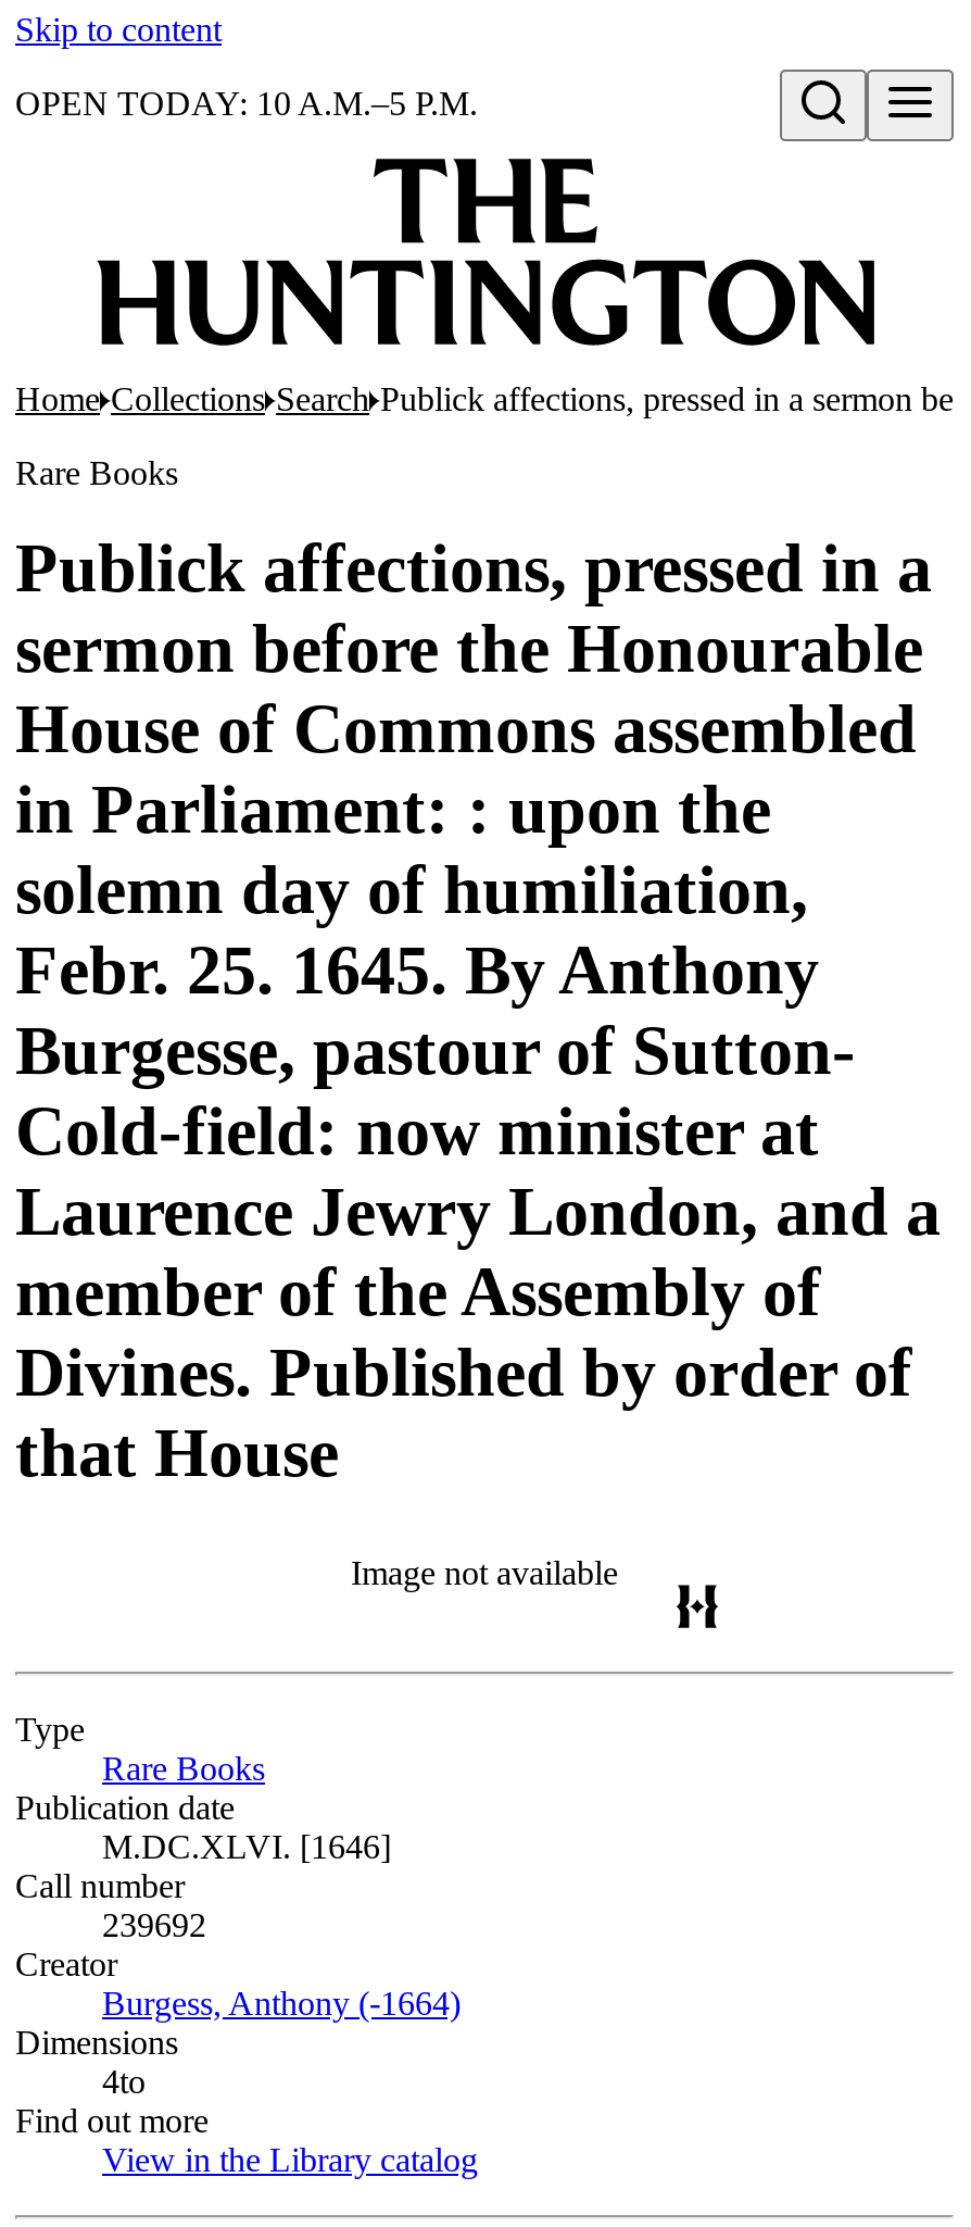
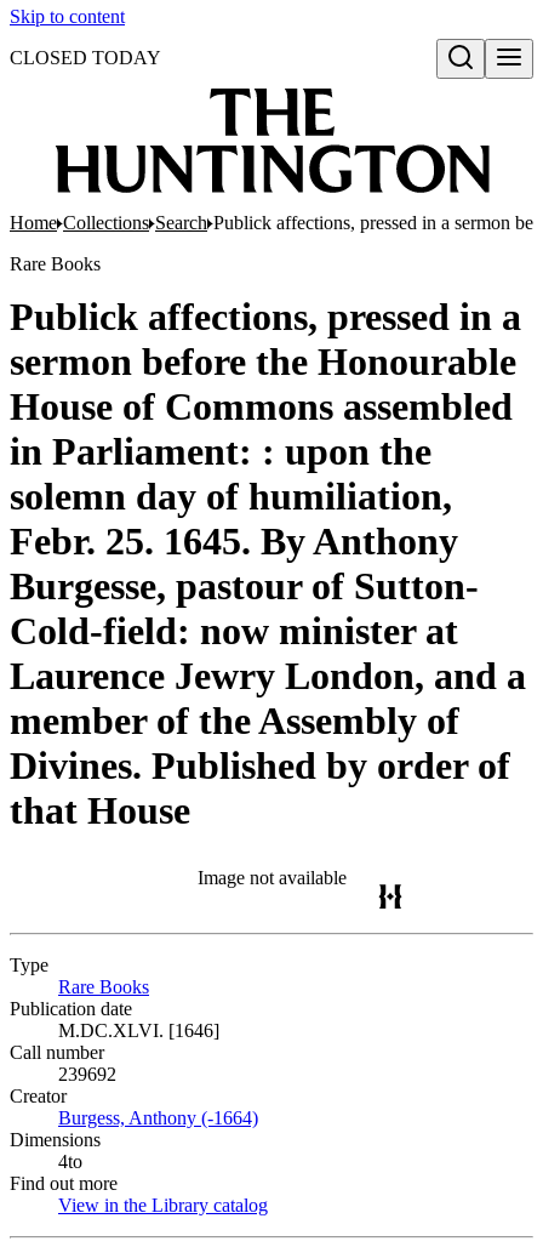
[15,85,478,122] OPEN TODAY: 10 A.M.–5 P.M. -> [10,47,161,68] CLOSED TODAY

